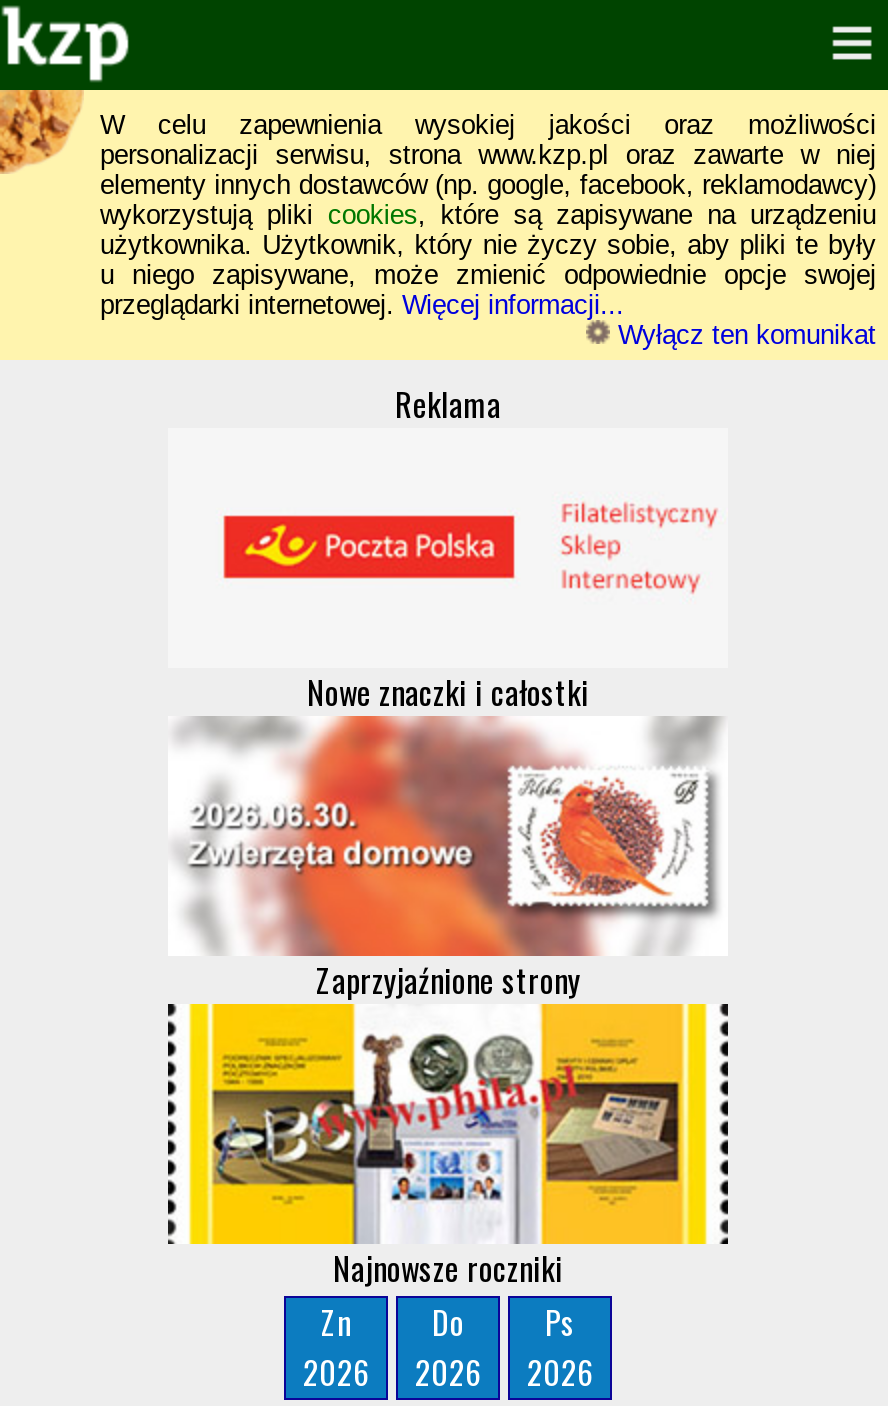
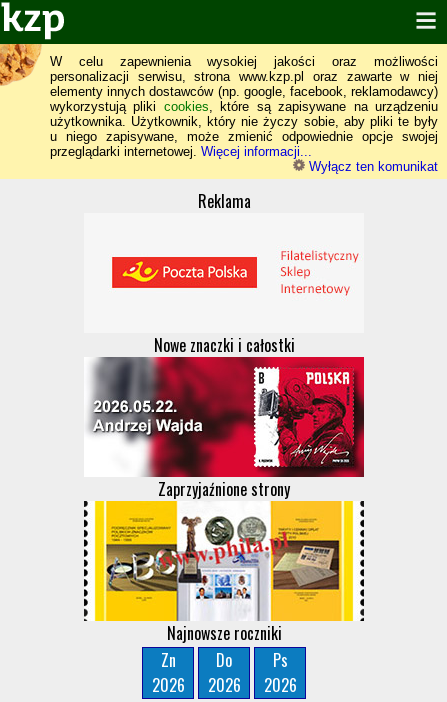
[180,716,728,956] [image] -> [89,356,365,478] [image]

